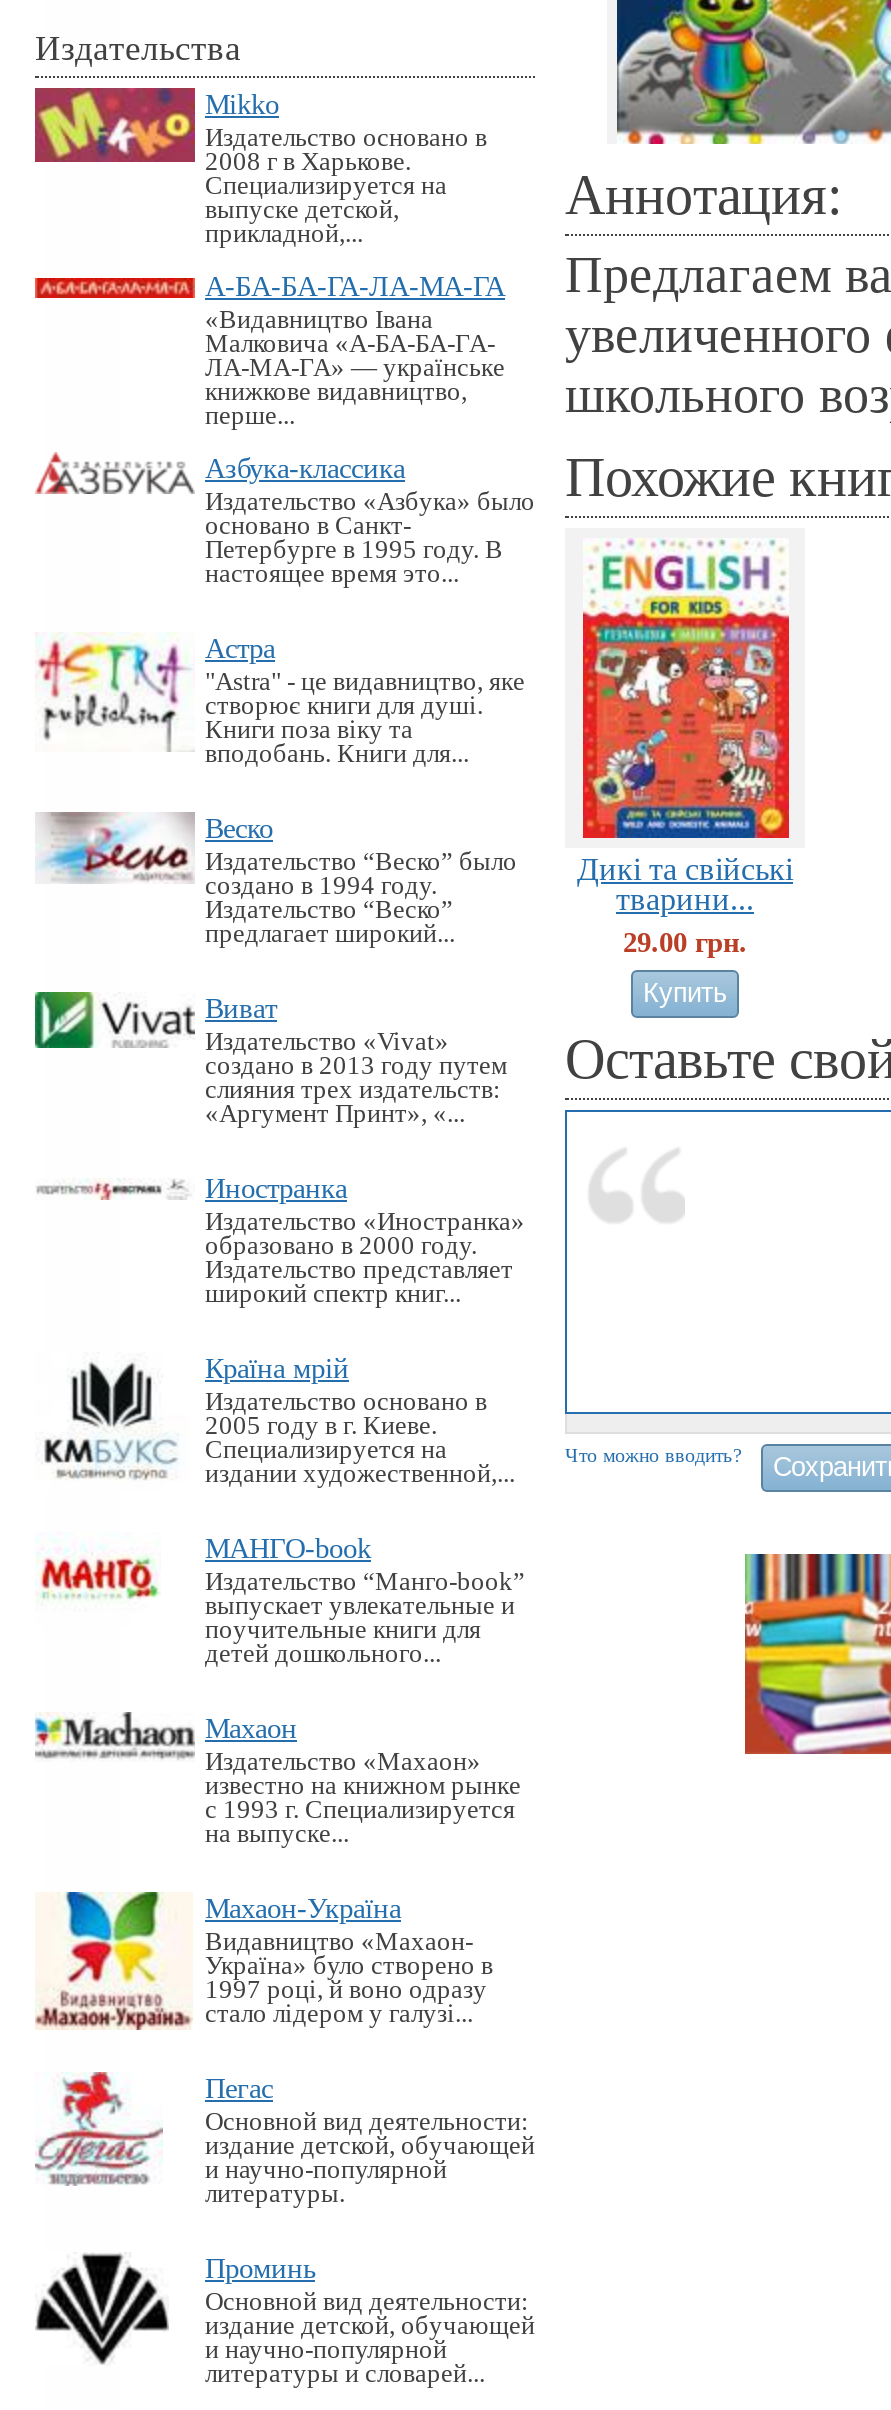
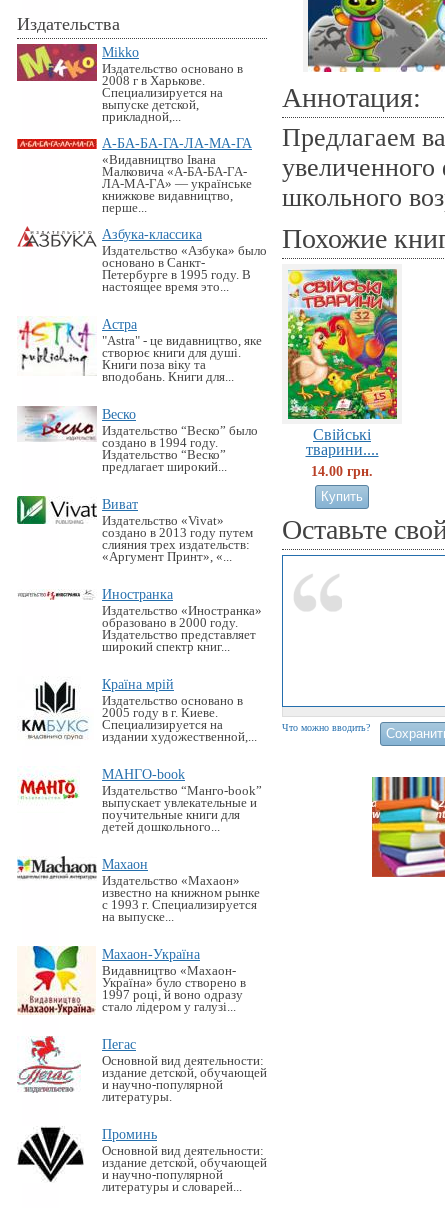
[577,538,795,958] [image] | Дикі та свійські | тварини... | 29.00 грн. -> [287,268,398,479] [image] | Свійські | тварини.... | 14.00 грн.

